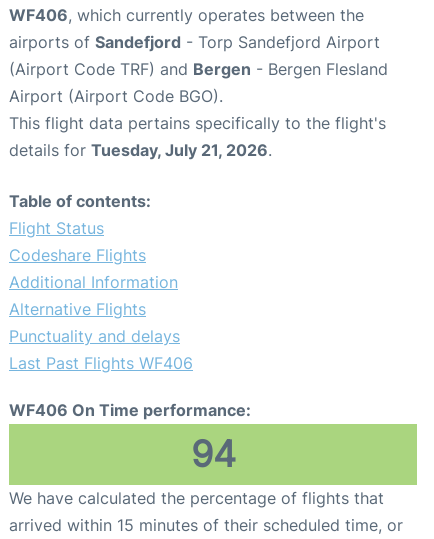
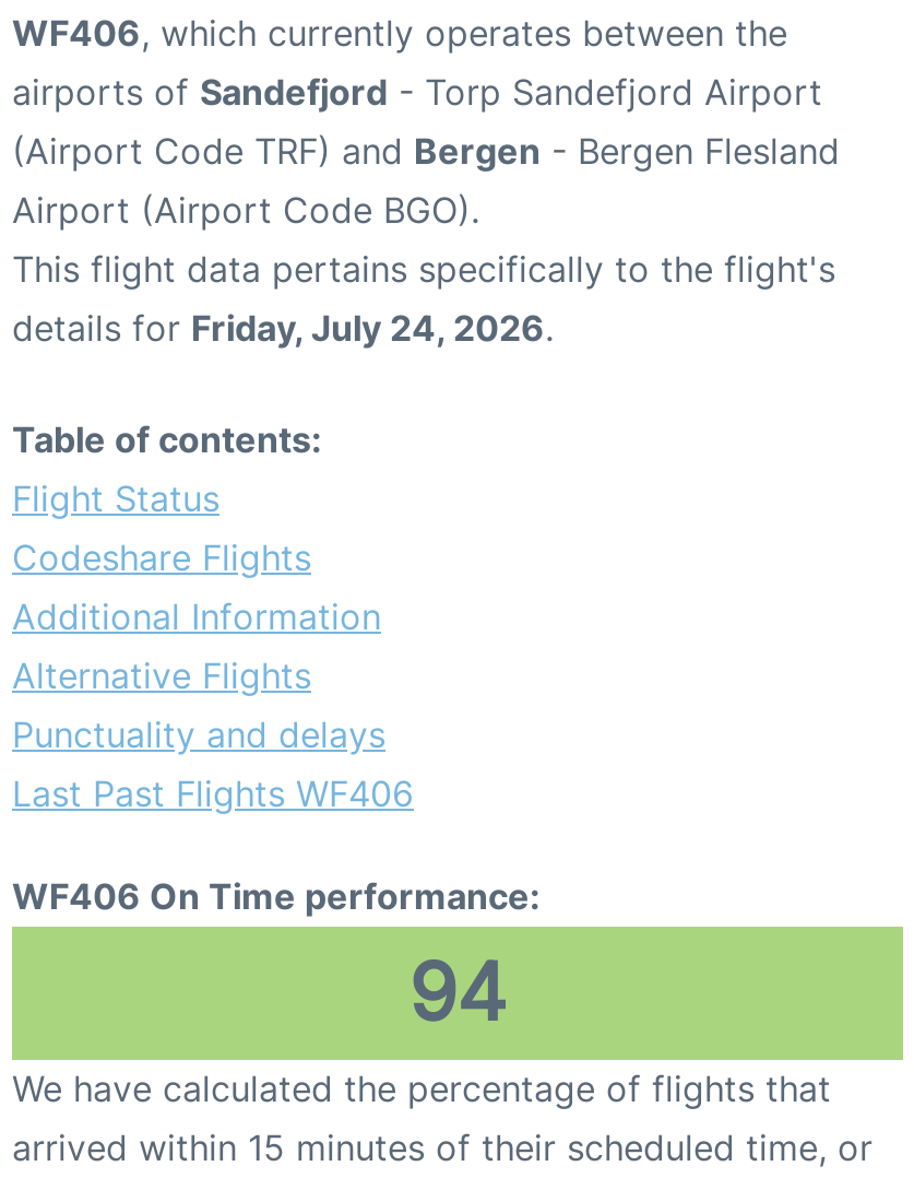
[9,140,272,160] details for Tuesday, July 21, 2026. -> [12,306,554,350] details for Friday, July 24, 2026.

